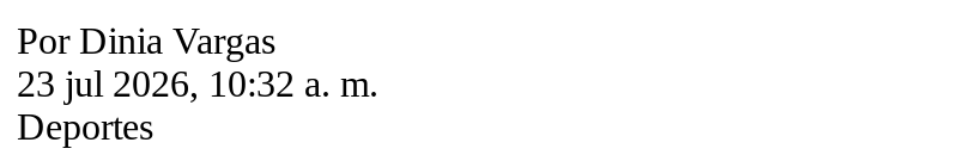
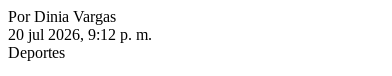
[17,64,378,105] 23 jul 2026, 10:32 a. m. -> [8,26,152,43] 20 jul 2026, 9:12 p. m.

